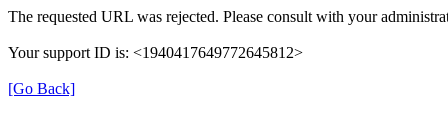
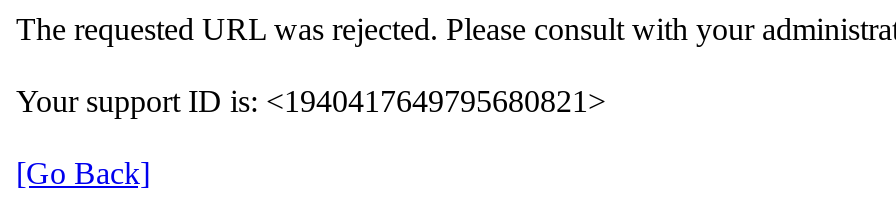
[8,44,303,61] Your support ID is: <1940417649772645812> -> [16,84,606,118] Your support ID is: <1940417649795680821>

